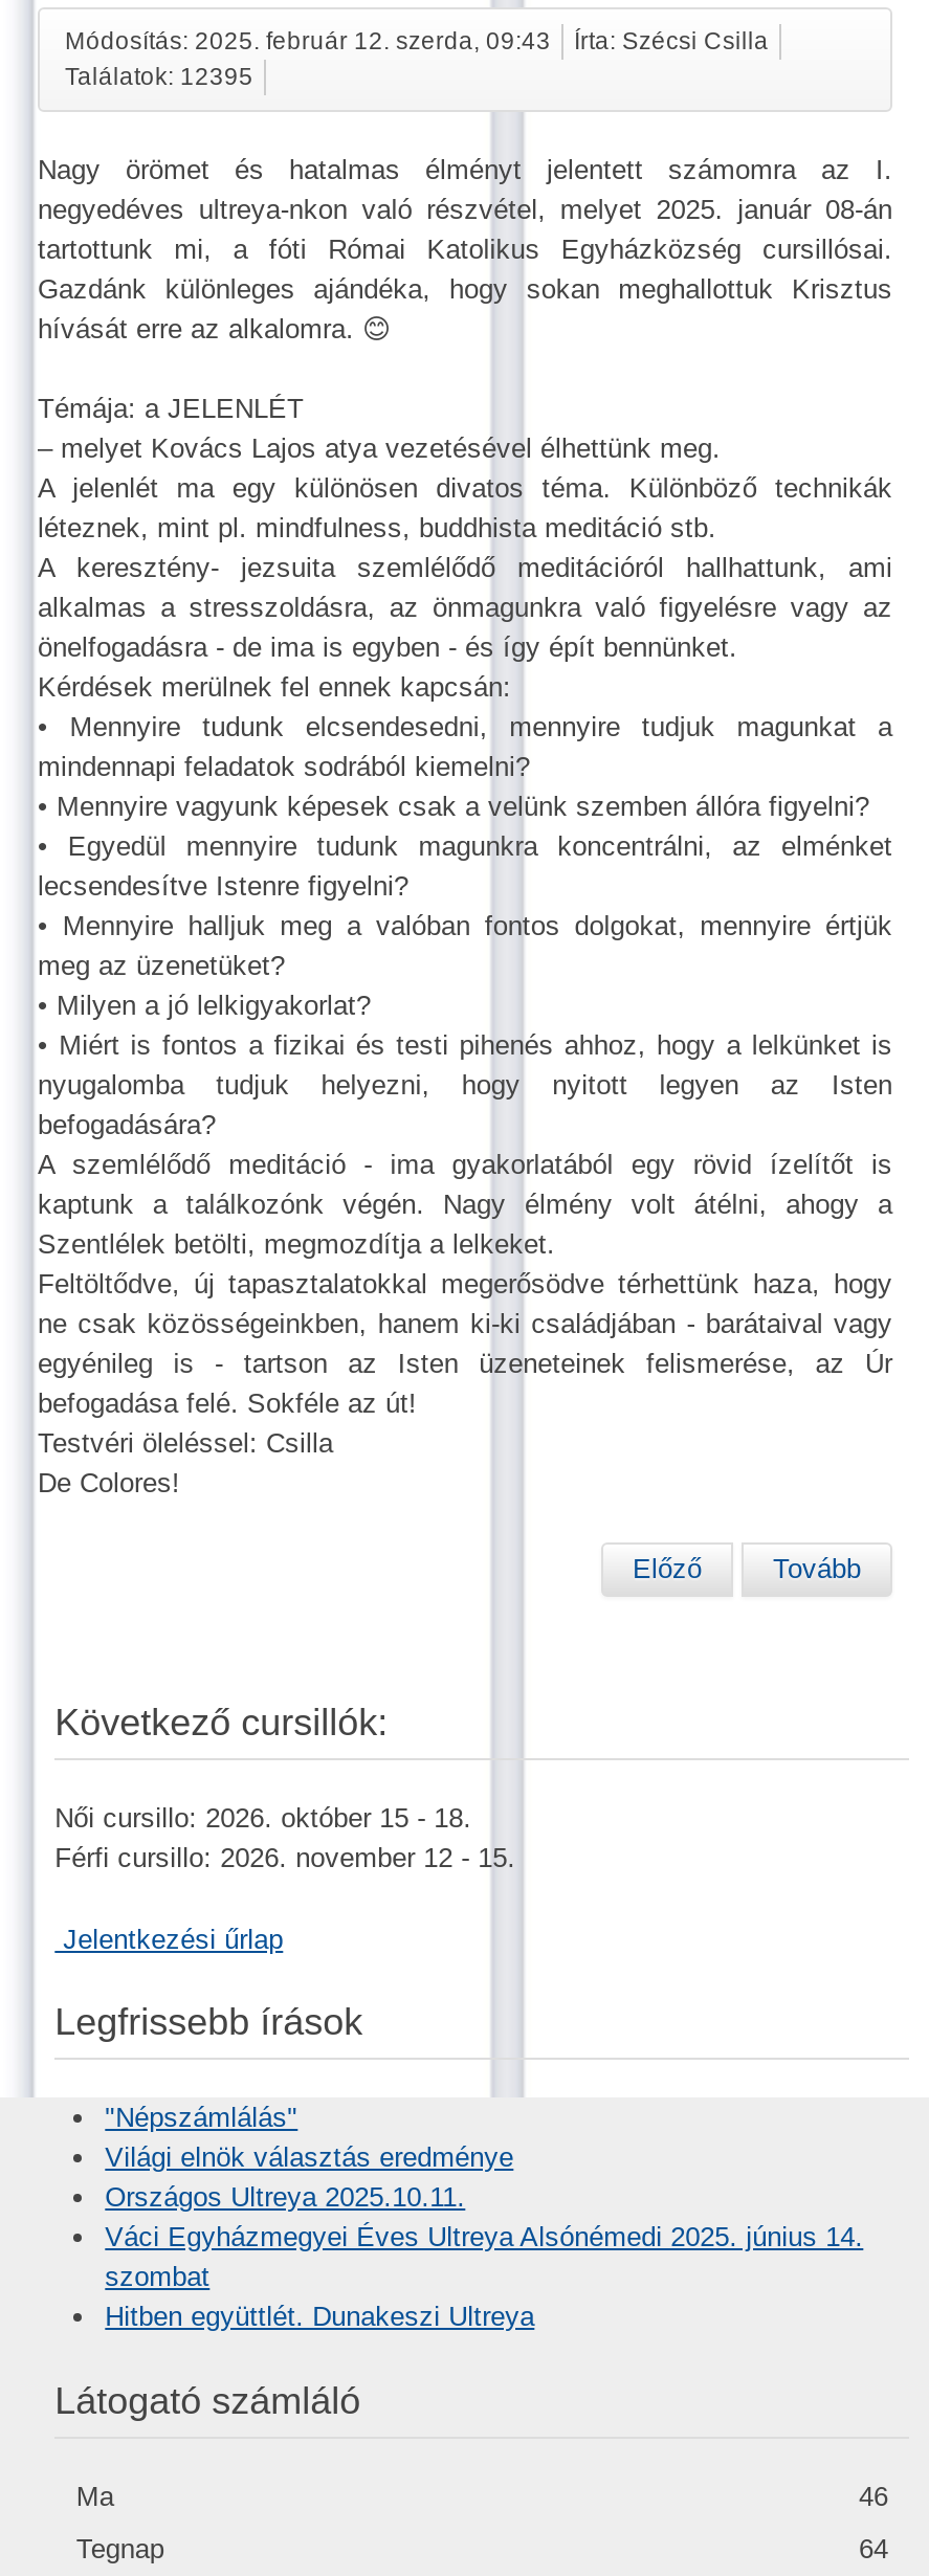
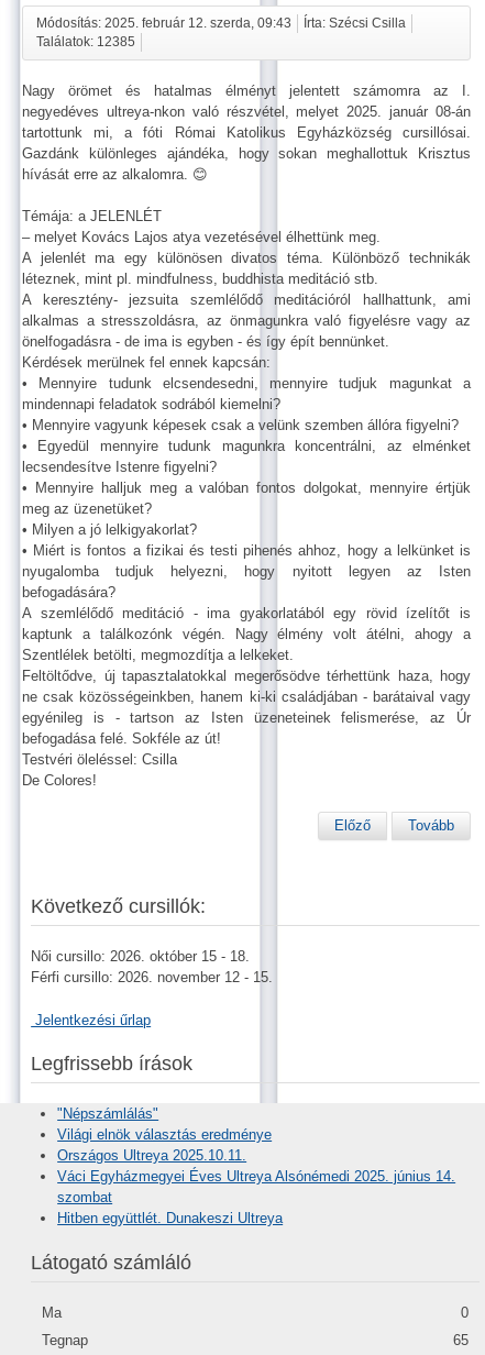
[65,64,253,89] Találatok: 12395 -> [36,35,135,48] Találatok: 12385
[859,2480,888,2511] 46 -> [461,1304,469,1320] 0
[859,2532,888,2563] 64 -> [453,1331,469,1348] 65

